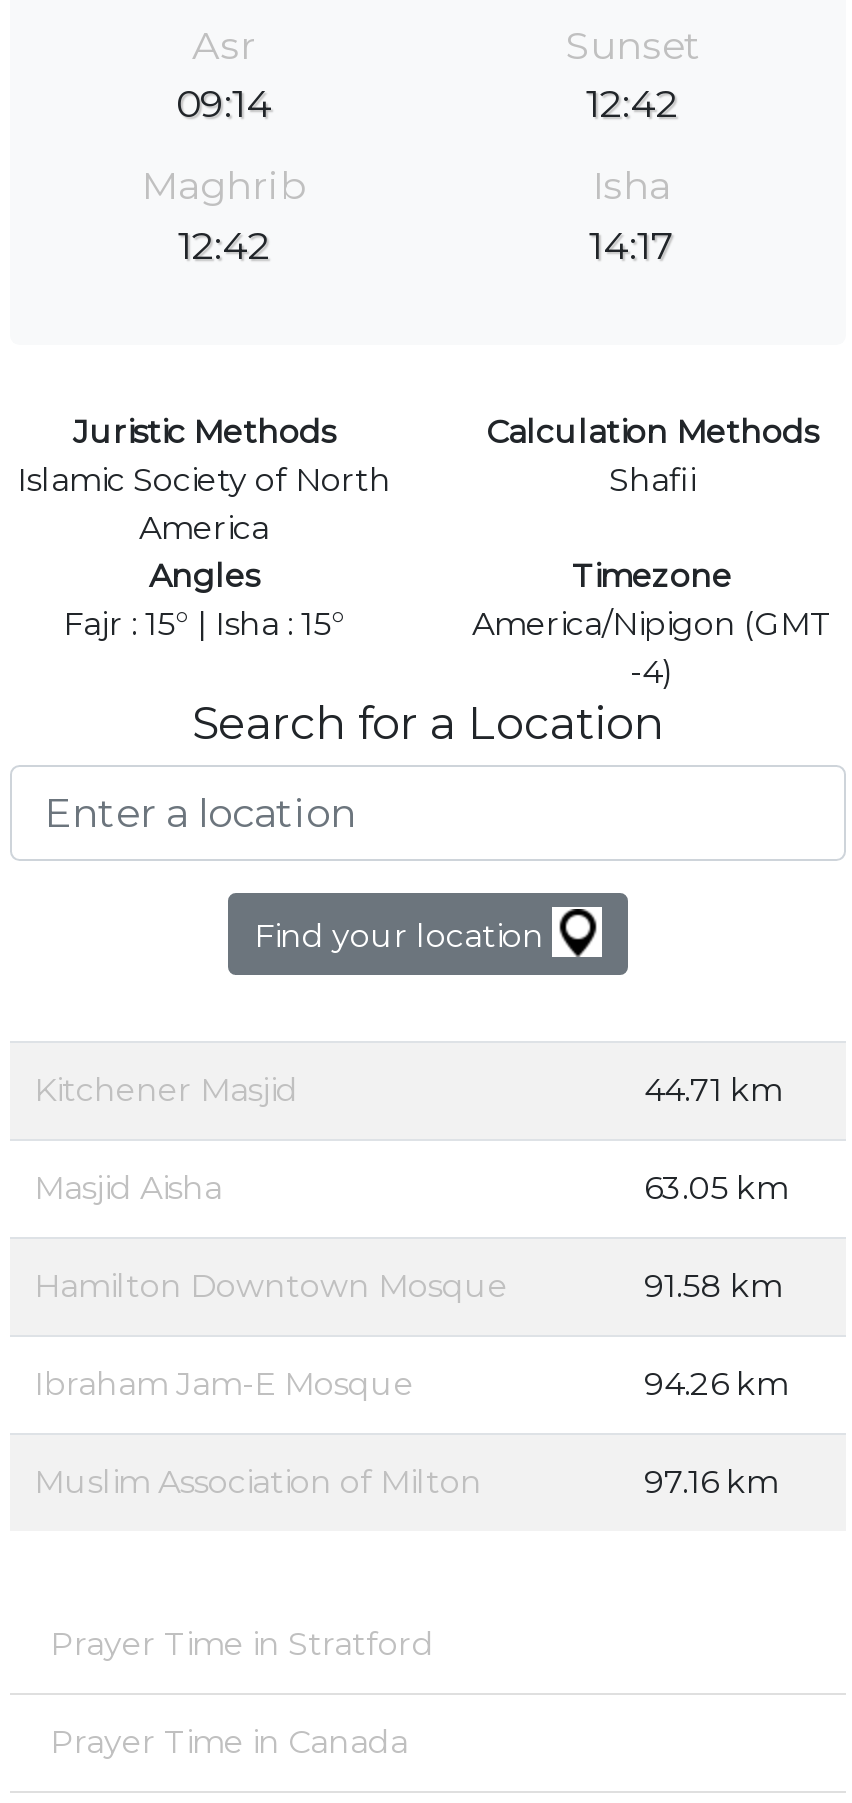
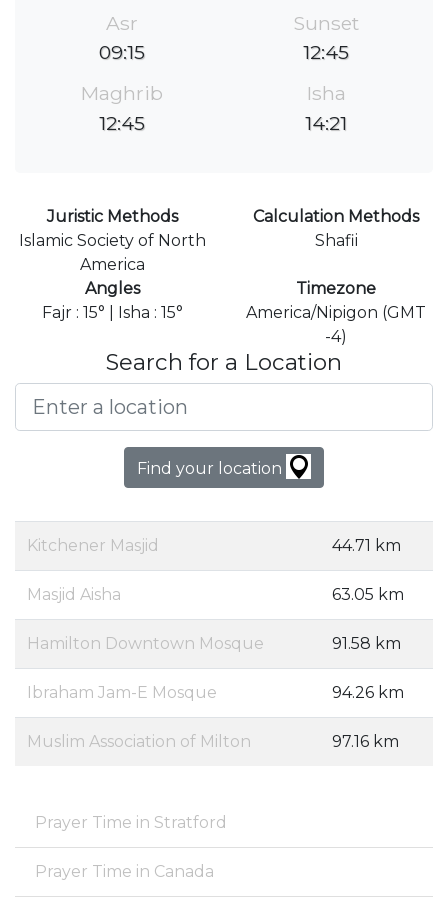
[176,80,272,128] 09:14 -> [99,40,145,64] 09:15
[586,80,678,128] 12:42 -> [303,40,349,64] 12:45
[178,222,270,270] 12:42 -> [99,111,145,135] 12:45
[589,222,675,270] 14:17 -> [305,111,347,135] 14:21

